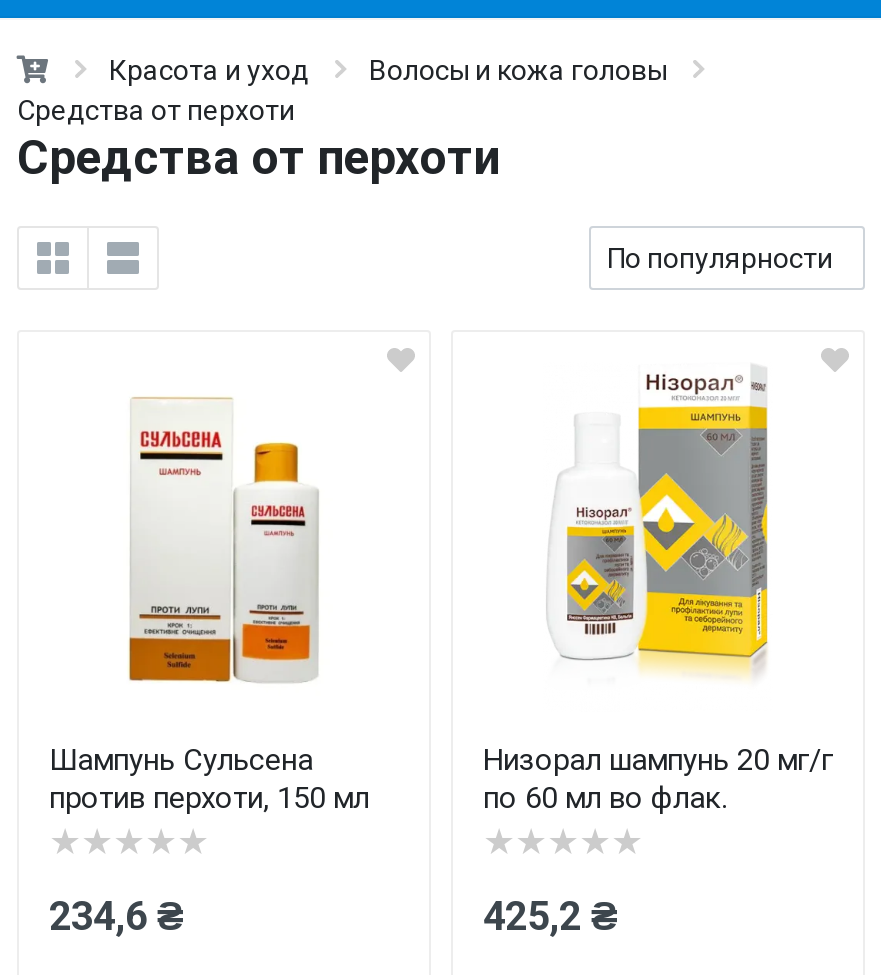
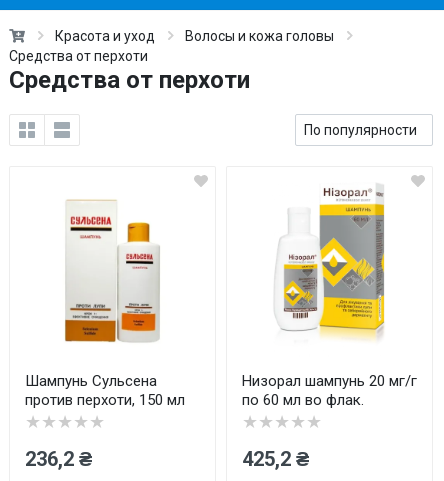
[49,892,183,940] 234,6 ₴ -> [25,447,92,471] 236,2 ₴

